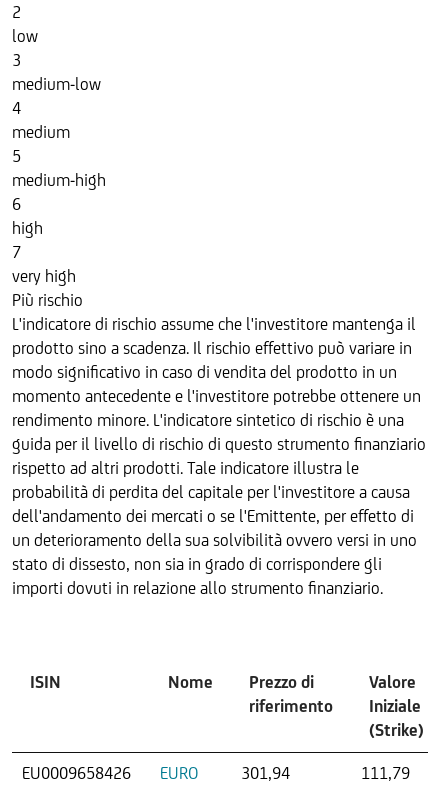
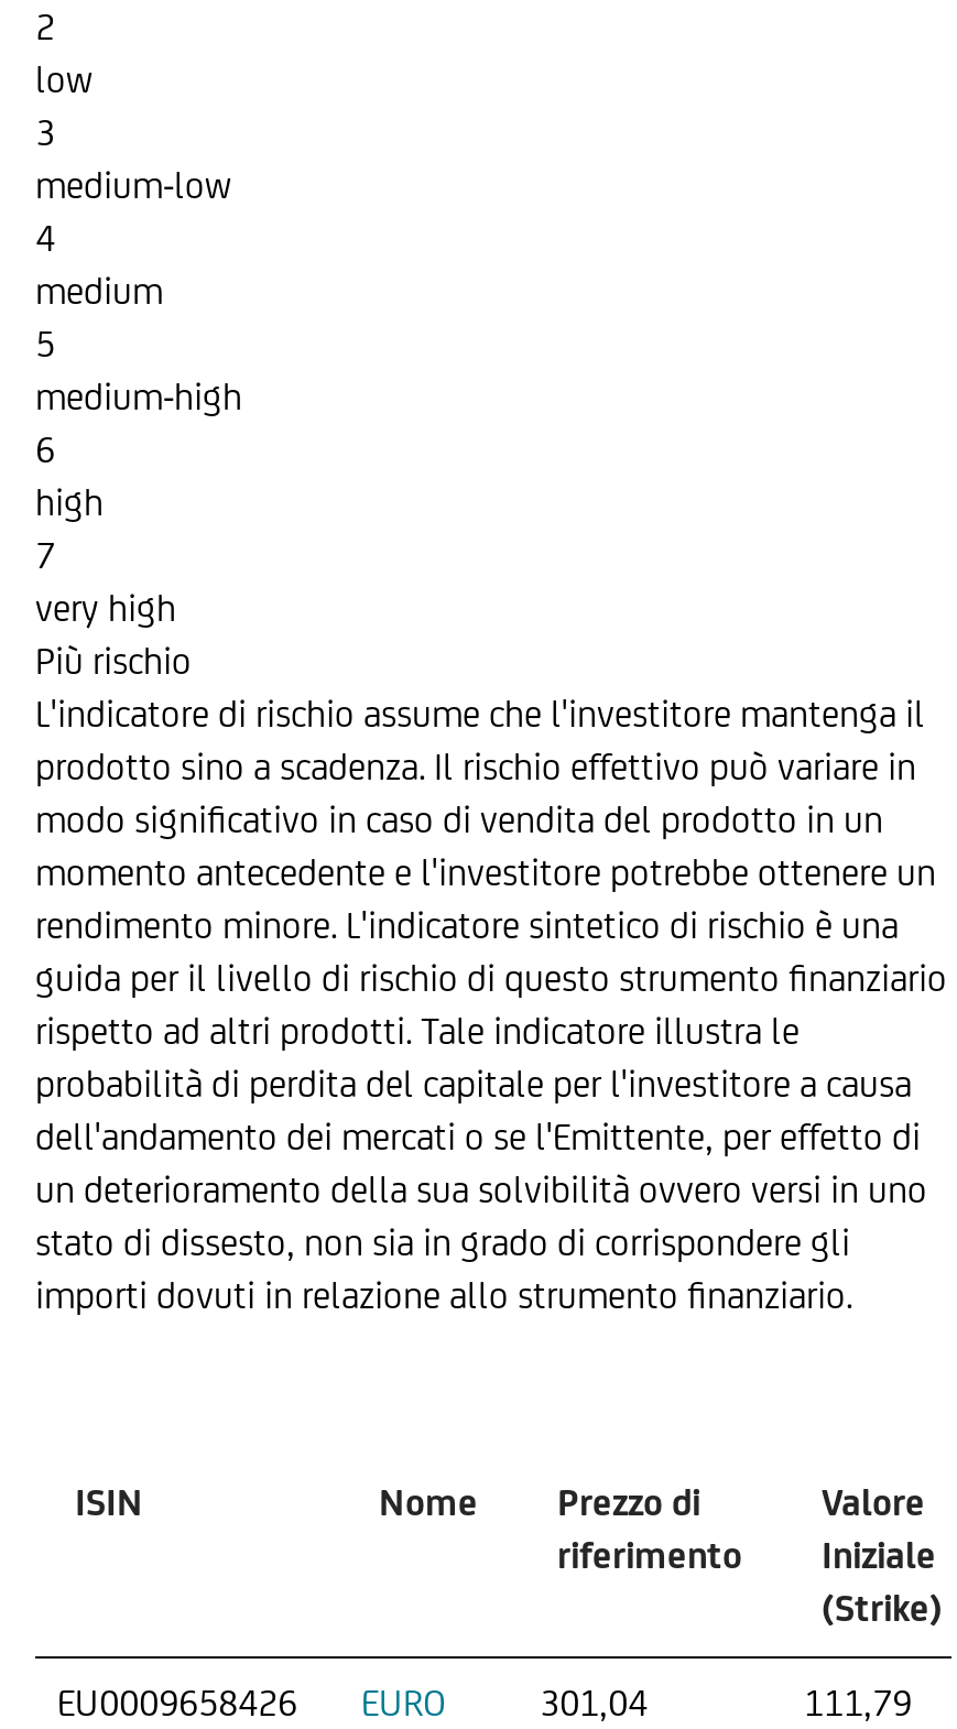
[241,763,290,783] 301,94 -> [540,1680,648,1724] 301,04

